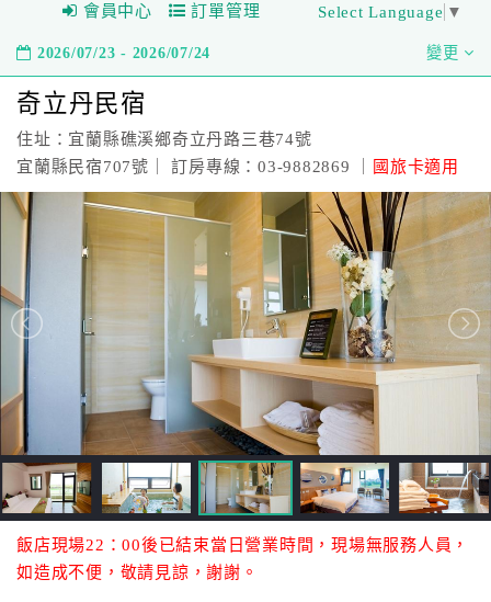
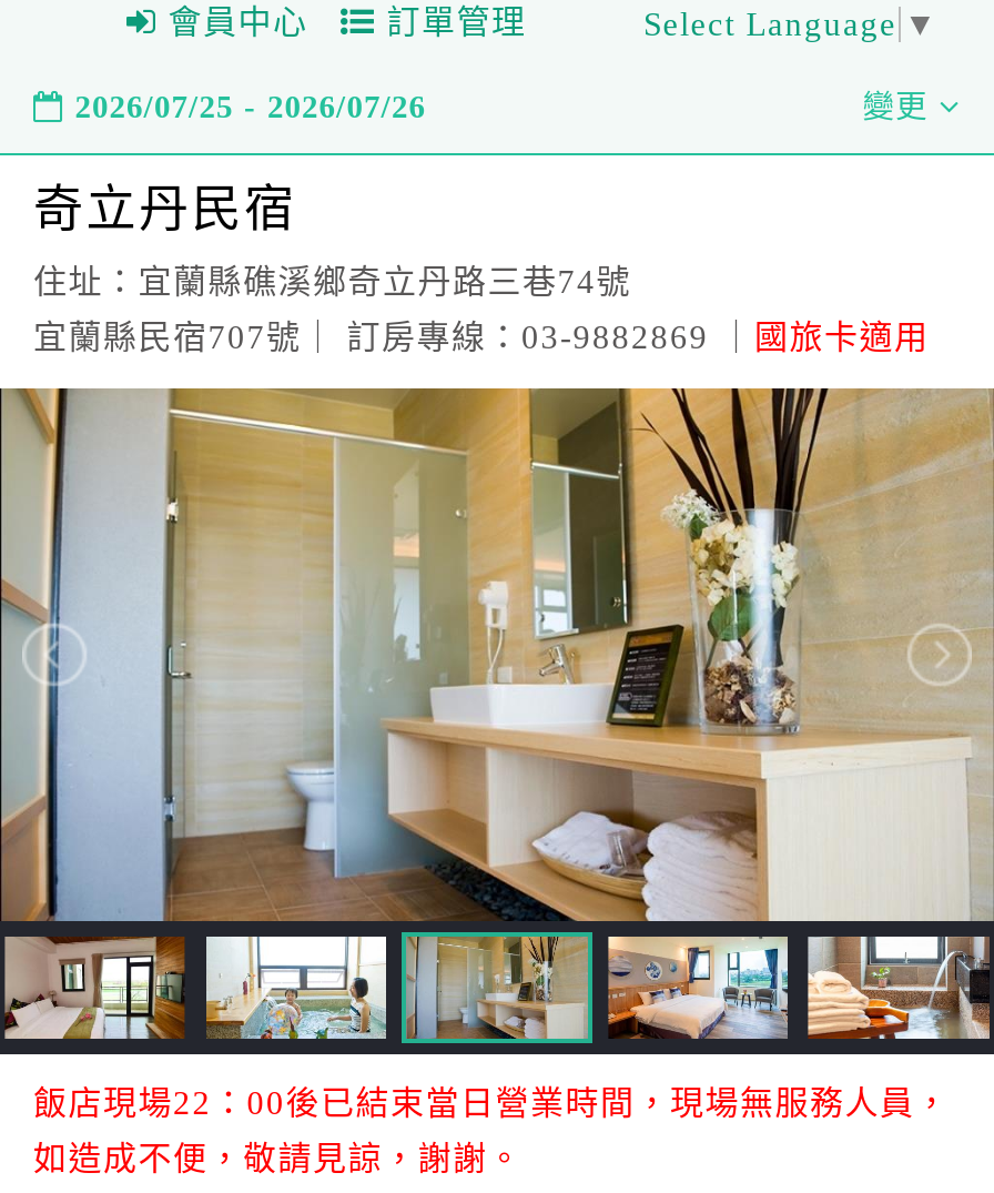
[37,44,210,61] 2026/07/23 - 2026/07/24 -> [75,89,426,124] 2026/07/25 - 2026/07/26

